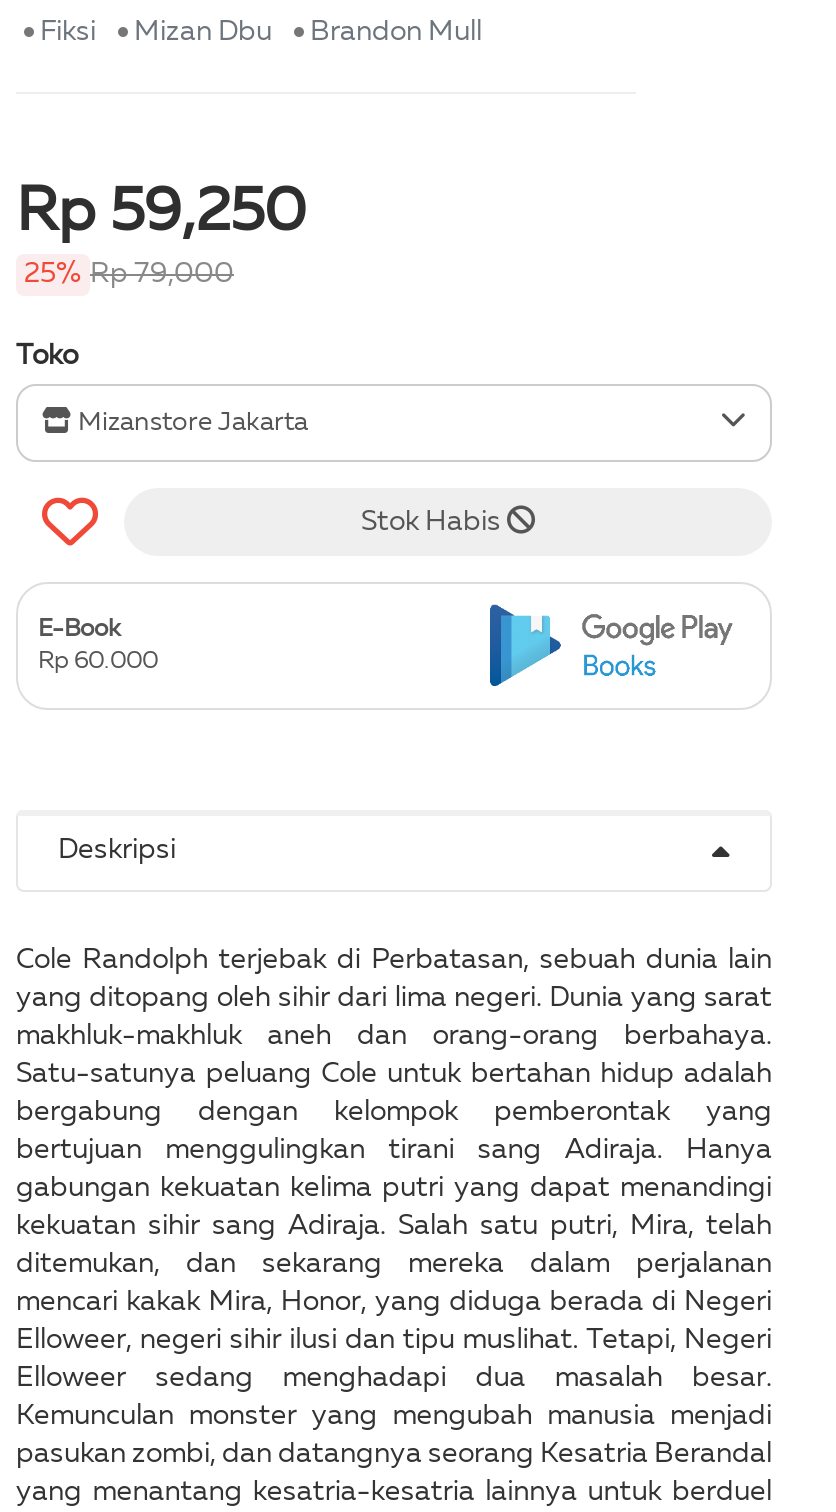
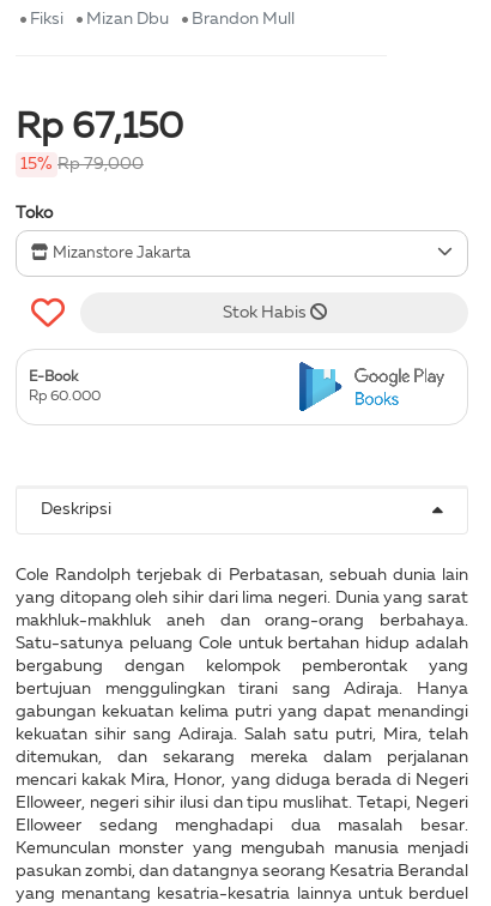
[16,183,306,243] Rp 59,250 -> [16,110,183,146] Rp 67,150
[24,259,234,287] 25% Rp 79,000 -> [20,155,144,172] 15% Rp 79,000

